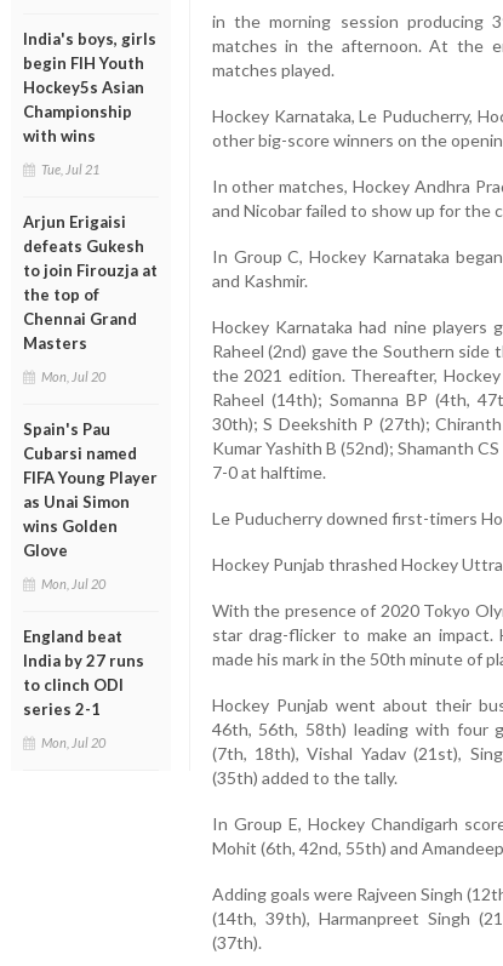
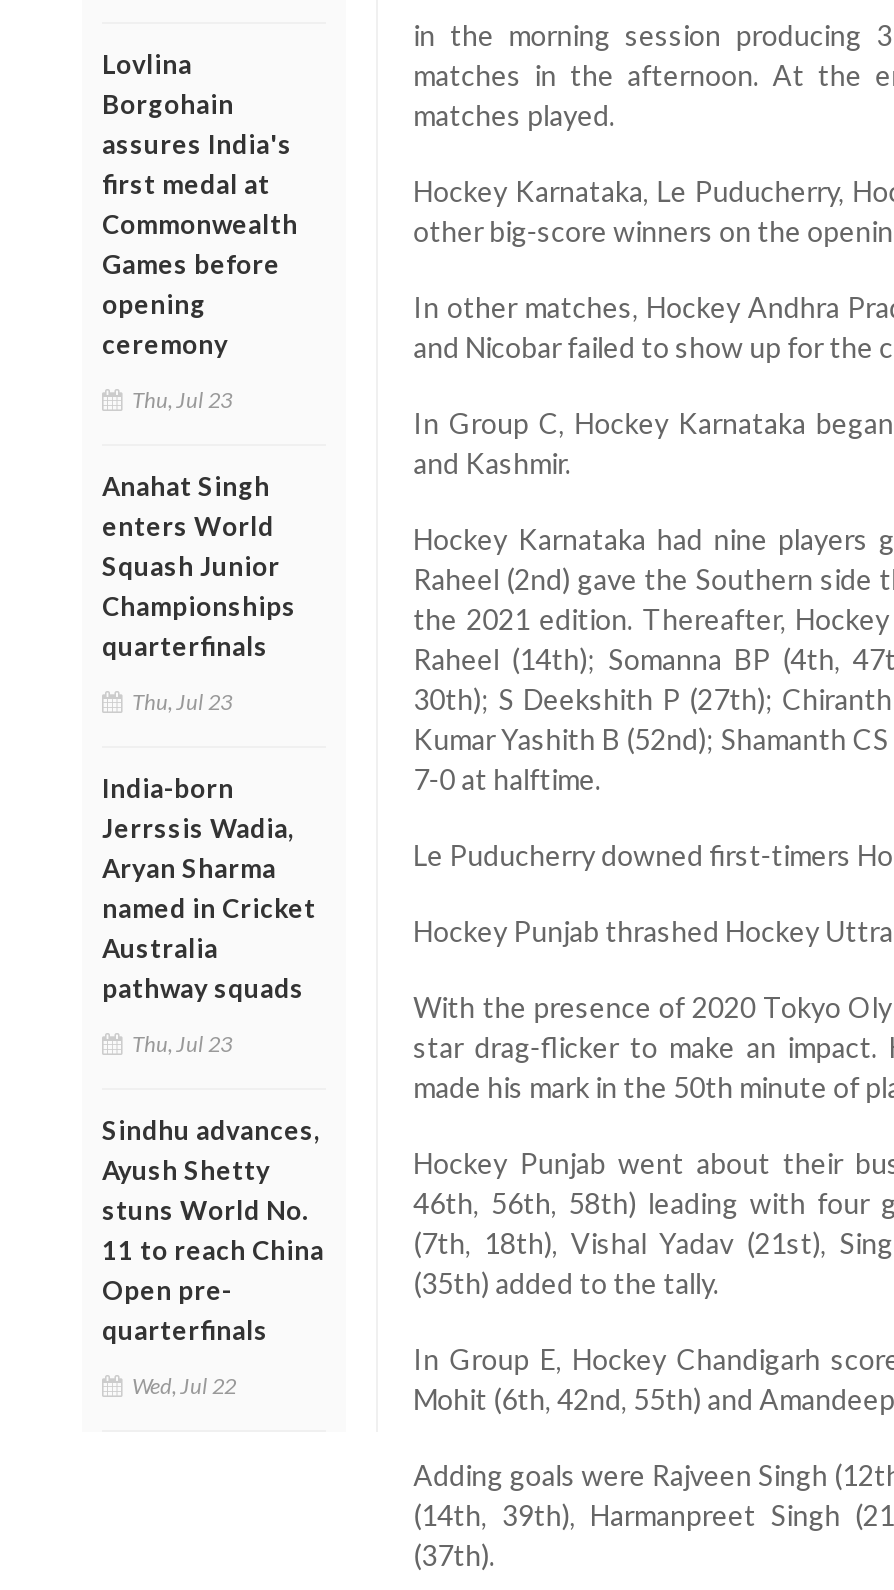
[23,29,156,145] India's boys, girls | begin FIH Youth | Hockey5s Asian | Championship | with wins -> [102,48,298,360] Lovlina | Borgohain | assures India's | first medal at | Commonwealth | Games before | opening | ceremony
[41,161,99,177] Tue, Jul 21 -> [132,386,232,412] Thu, Jul 23
[23,212,158,352] Arjun Erigaisi | defeats Gukesh | to join Firouzja at | the top of | Chennai Grand | Masters -> [102,470,296,662] Anahat Singh | enters World | Squash Junior | Championships | quarterfinals
[41,368,105,384] Mon, Jul 20 -> [132,688,232,714] Thu, Jul 23
[23,419,158,560] Spain's Pau | Cubarsi named | FIFA Young Player | as Unai Simon | wins Golden | Glove -> [102,772,316,1004] India-born | Jerrssis Wadia, | Aryan Sharma | named in Cricket | Australia | pathway squads
[41,575,105,591] Mon, Jul 20 -> [132,1030,232,1056] Thu, Jul 23
[23,626,144,719] England beat | India by 27 runs | to clinch ODI | series 2-1 -> [102,1114,324,1346] Sindhu advances, | Ayush Shetty | stuns World No. | 11 to reach China | Open pre- | quarterfinals
[41,734,105,750] Mon, Jul 20 -> [132,1372,236,1398] Wed, Jul 22

